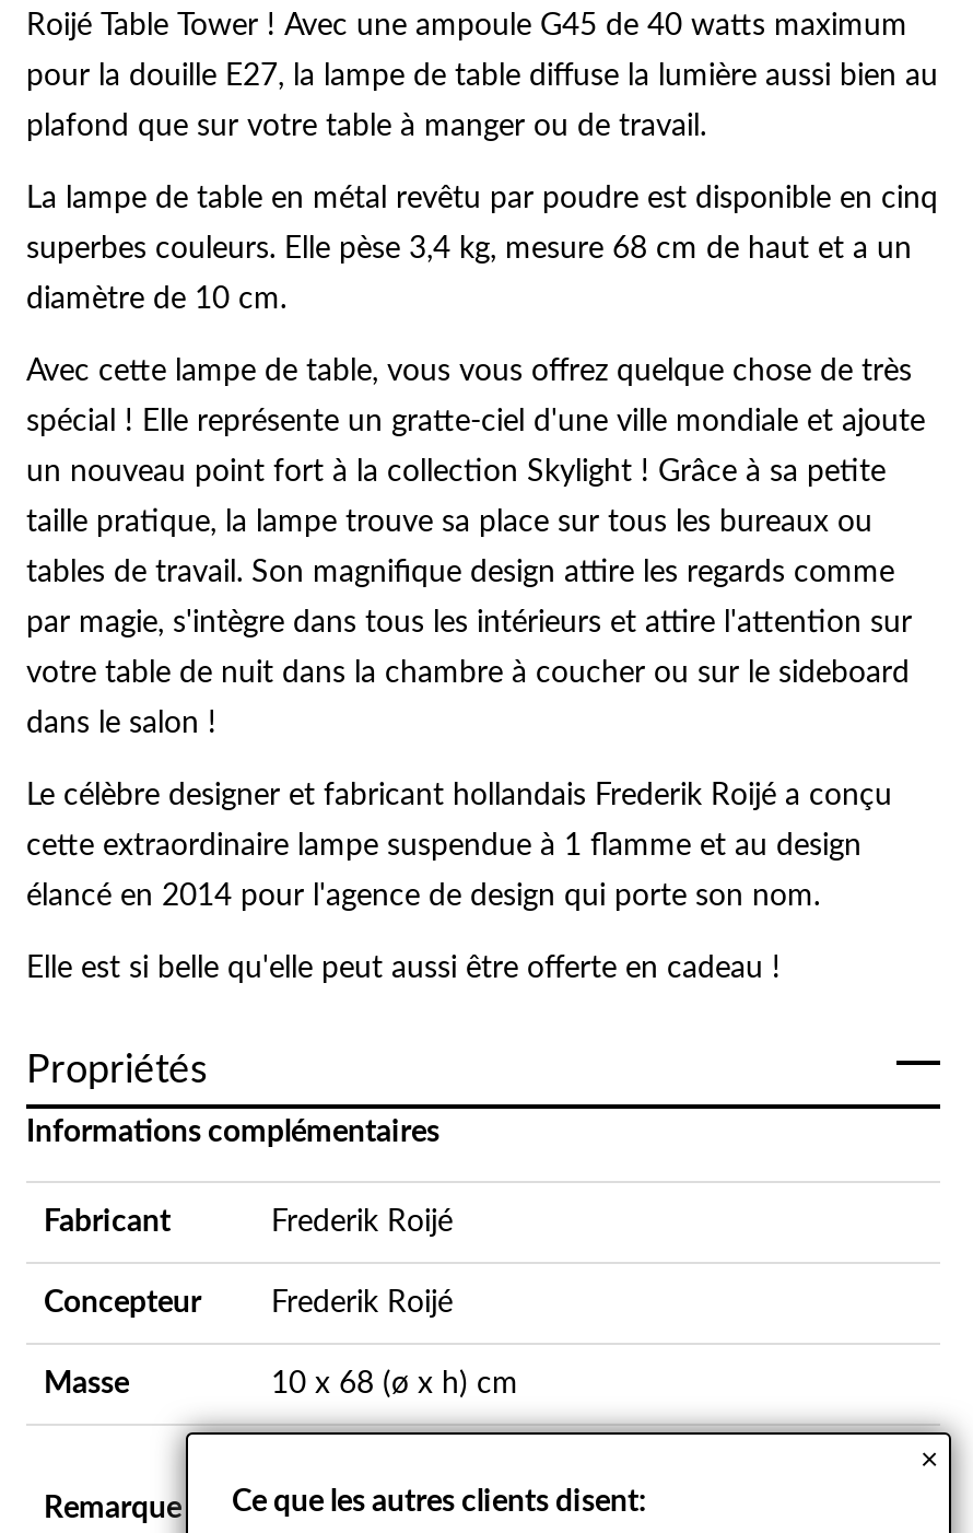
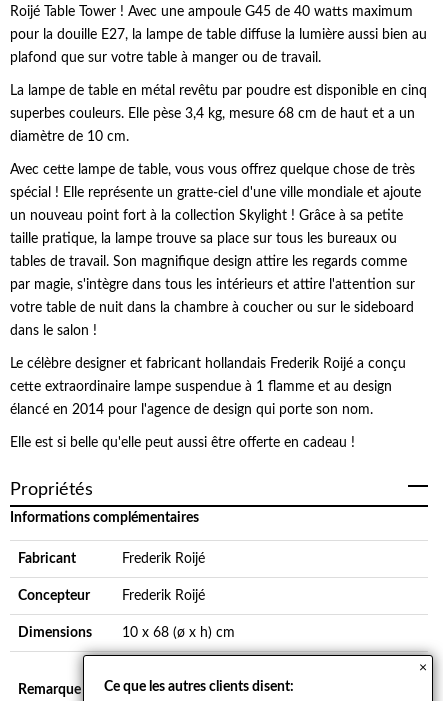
[44,1369,129,1400] Masse -> [18,626,92,640] Dimensions

